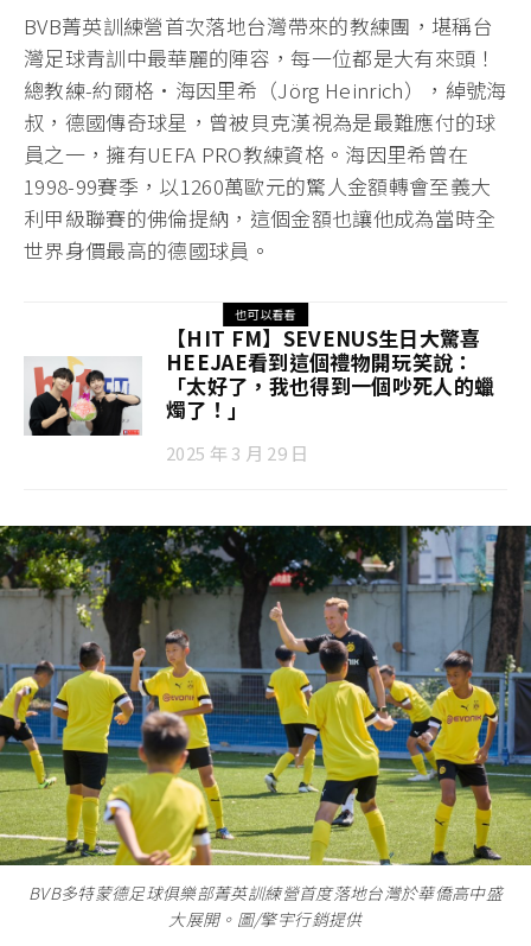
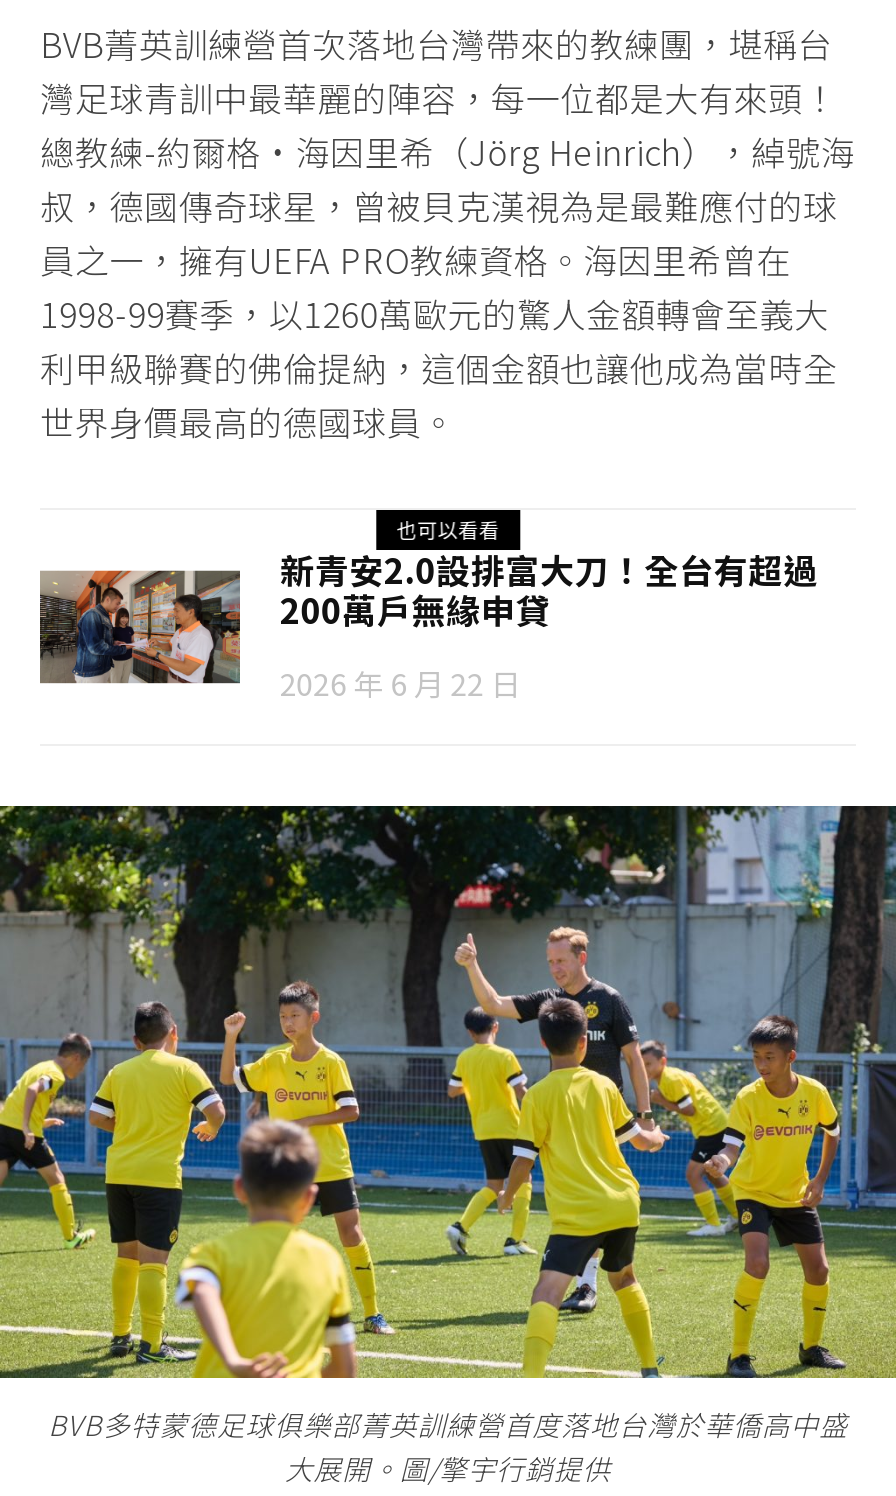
[25,323,495,437] [image] | 【HIT FM】SEVENUS生日大驚喜 | HEEJAE看到這個禮物開玩笑說： | 「太好了，我也得到一個吵死人的蠟 | 燭了！」 -> [38,545,818,686] [image] | 新青安2.0設排富大刀！全台有超過 | 200萬戶無緣申貸
[166,441,309,466] 2025 年 3 月 29 日 -> [280,663,521,705] 2026 年 6 月 22 日

